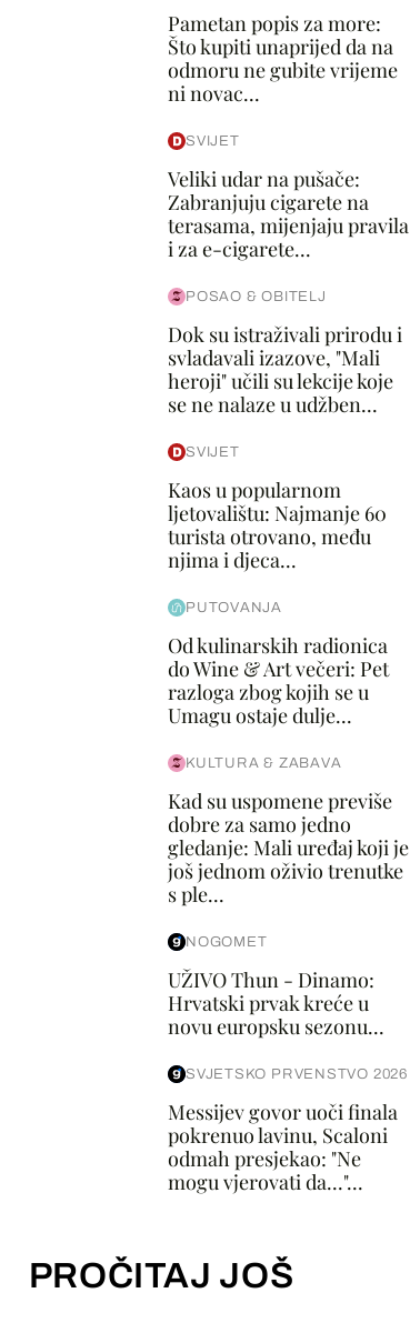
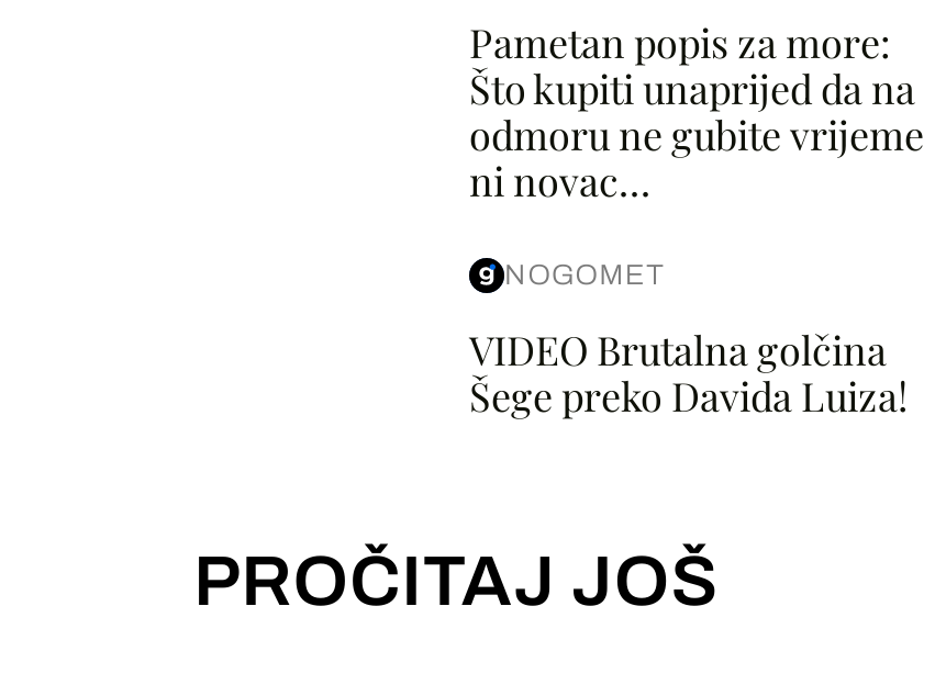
[168,133,409,907] SVIJET | Veliki udar na pušače: | Zabranjuju cigarete na | terasama, mijenjaju pravila | i za e-cigarete... | POSAO & OBITELJ | Dok su istraživali prirodu i | svladavali izazove, "Mali | heroji" učili su lekcije koje | se ne nalaze u udžben... | SVIJET | Kaos u popularnom | ljetovalištu: Najmanje 60 | turista otrovano, među | njima i djeca... | PUTOVANJA | Od kulinarskih radionica | do Wine & Art večeri: Pet | razloga zbog kojih se u | Umagu ostaje dulje... | KULTURA & ZABAVA | Kad su uspomene previše | dobre za samo jedno | gledanje: Mali uređaj koji je | još jednom oživio trenutke | s ple... -> none
[168,966,408,1195] UŽIVO Thun - Dinamo: | Hrvatski prvak kreće u | novu europsku sezonu... | SVJETSKO PRVENSTVO 2026 | Messijev govor uoči finala | pokrenuo lavinu, Scaloni | odmah presjekao: "Ne | mogu vjerovati da..."... -> [469,323,909,422] VIDEO Brutalna golčina | Šege preko Davida Luiza!

